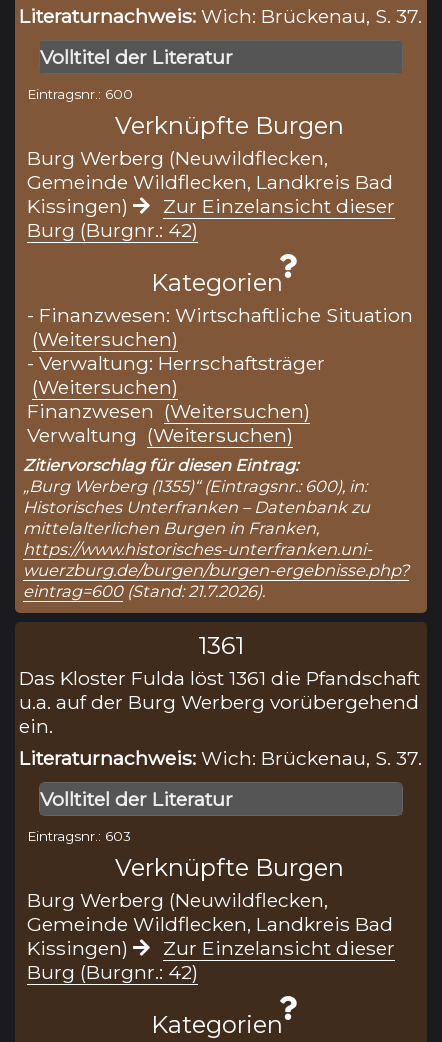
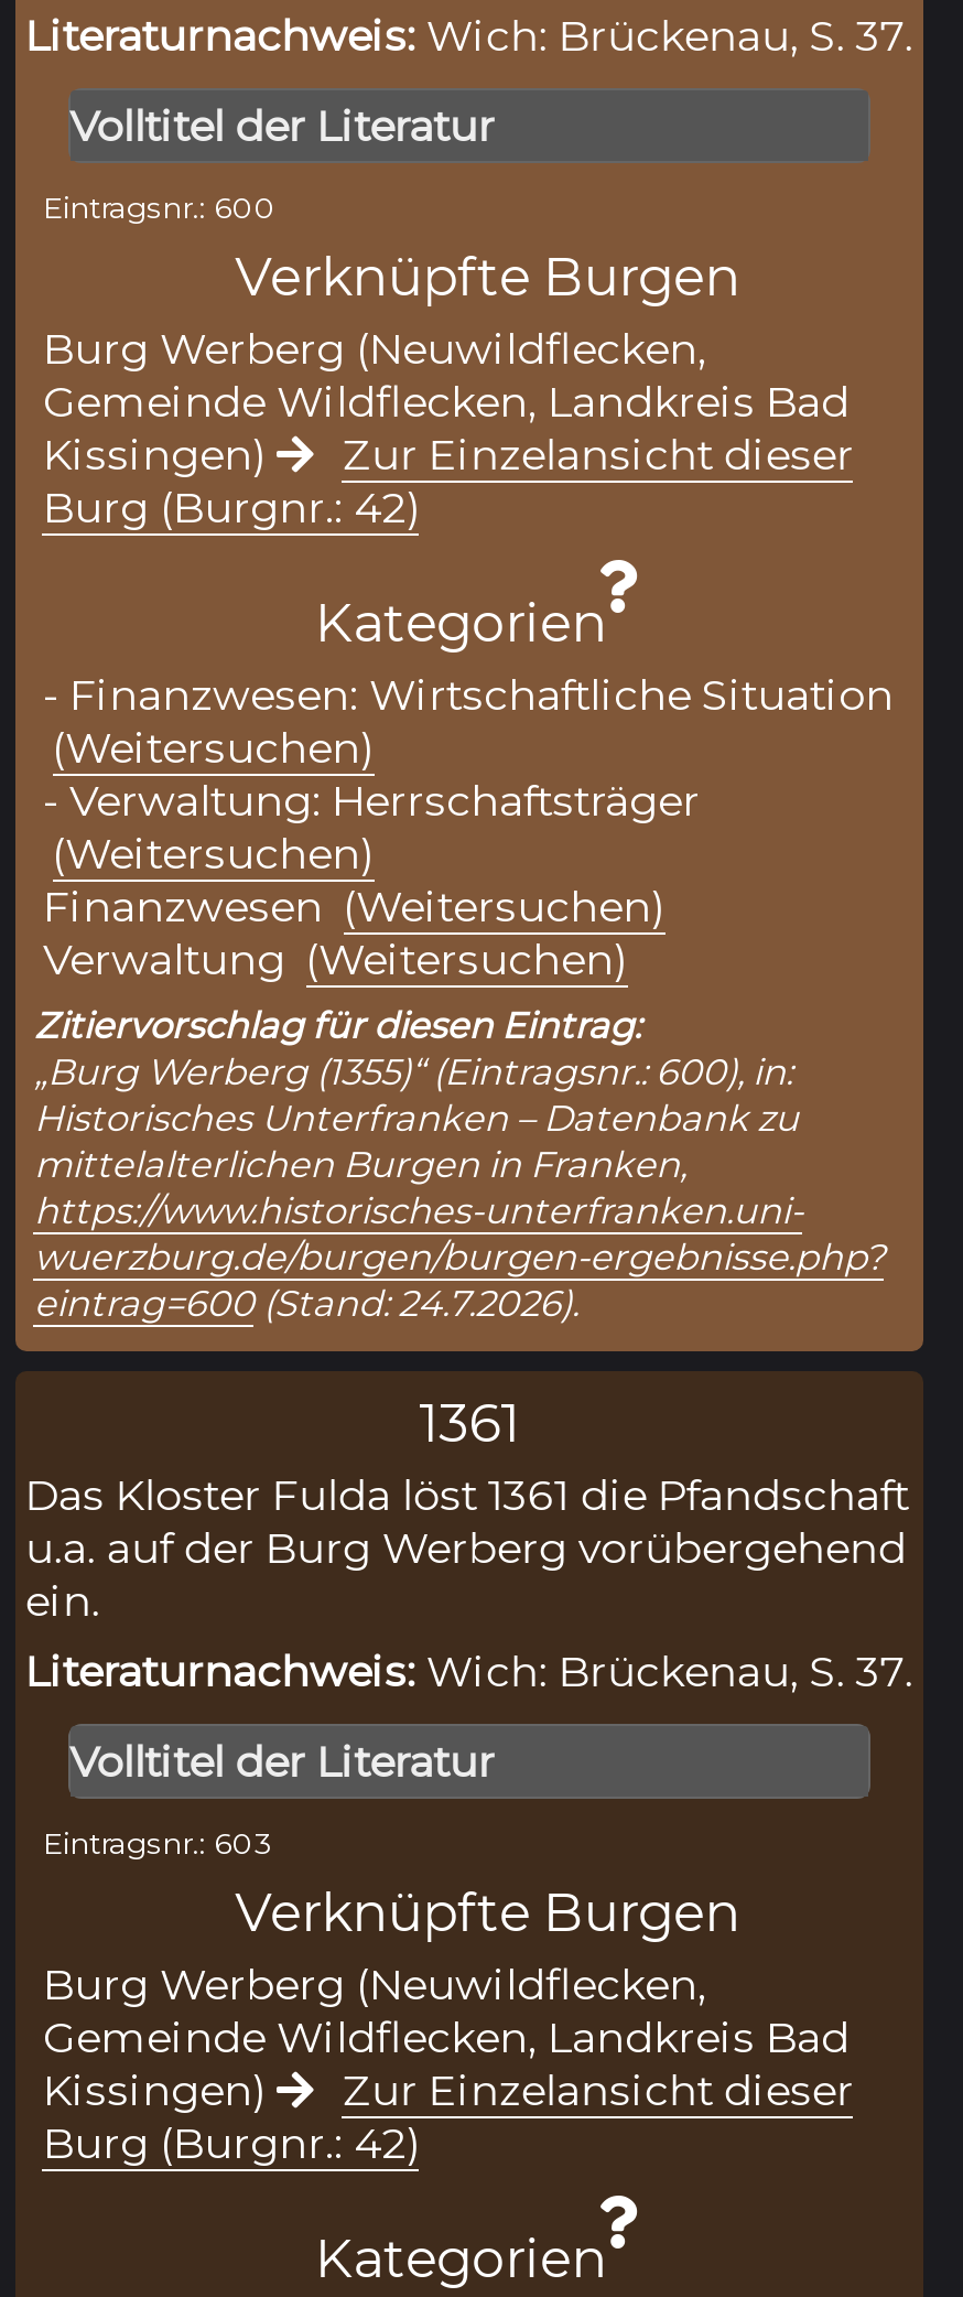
[23,581,265,601] eintrag=600(Stand: 21.7.2026). -> [34,1281,578,1325] eintrag=600(Stand: 24.7.2026).

